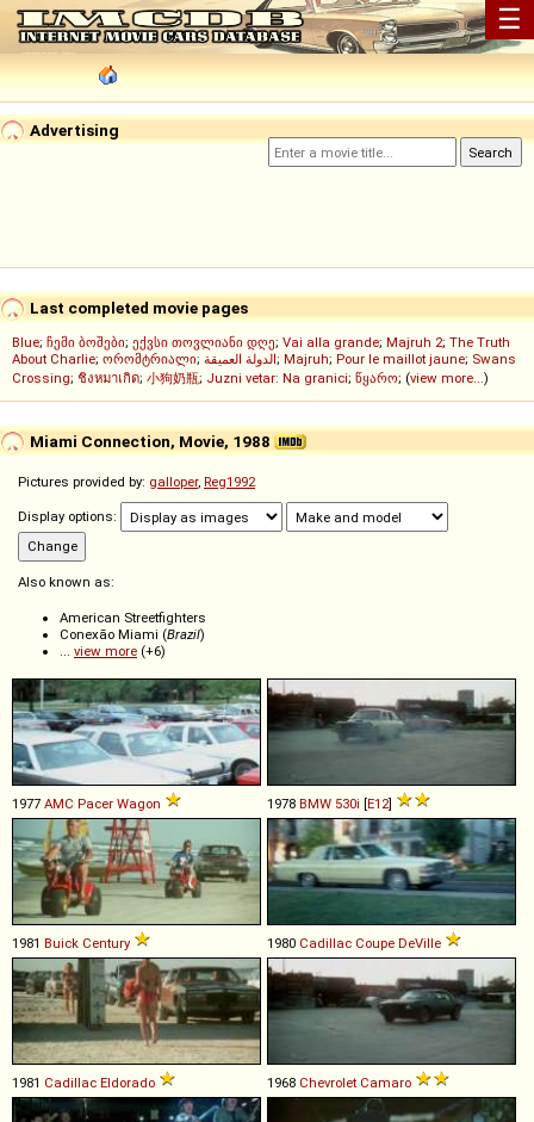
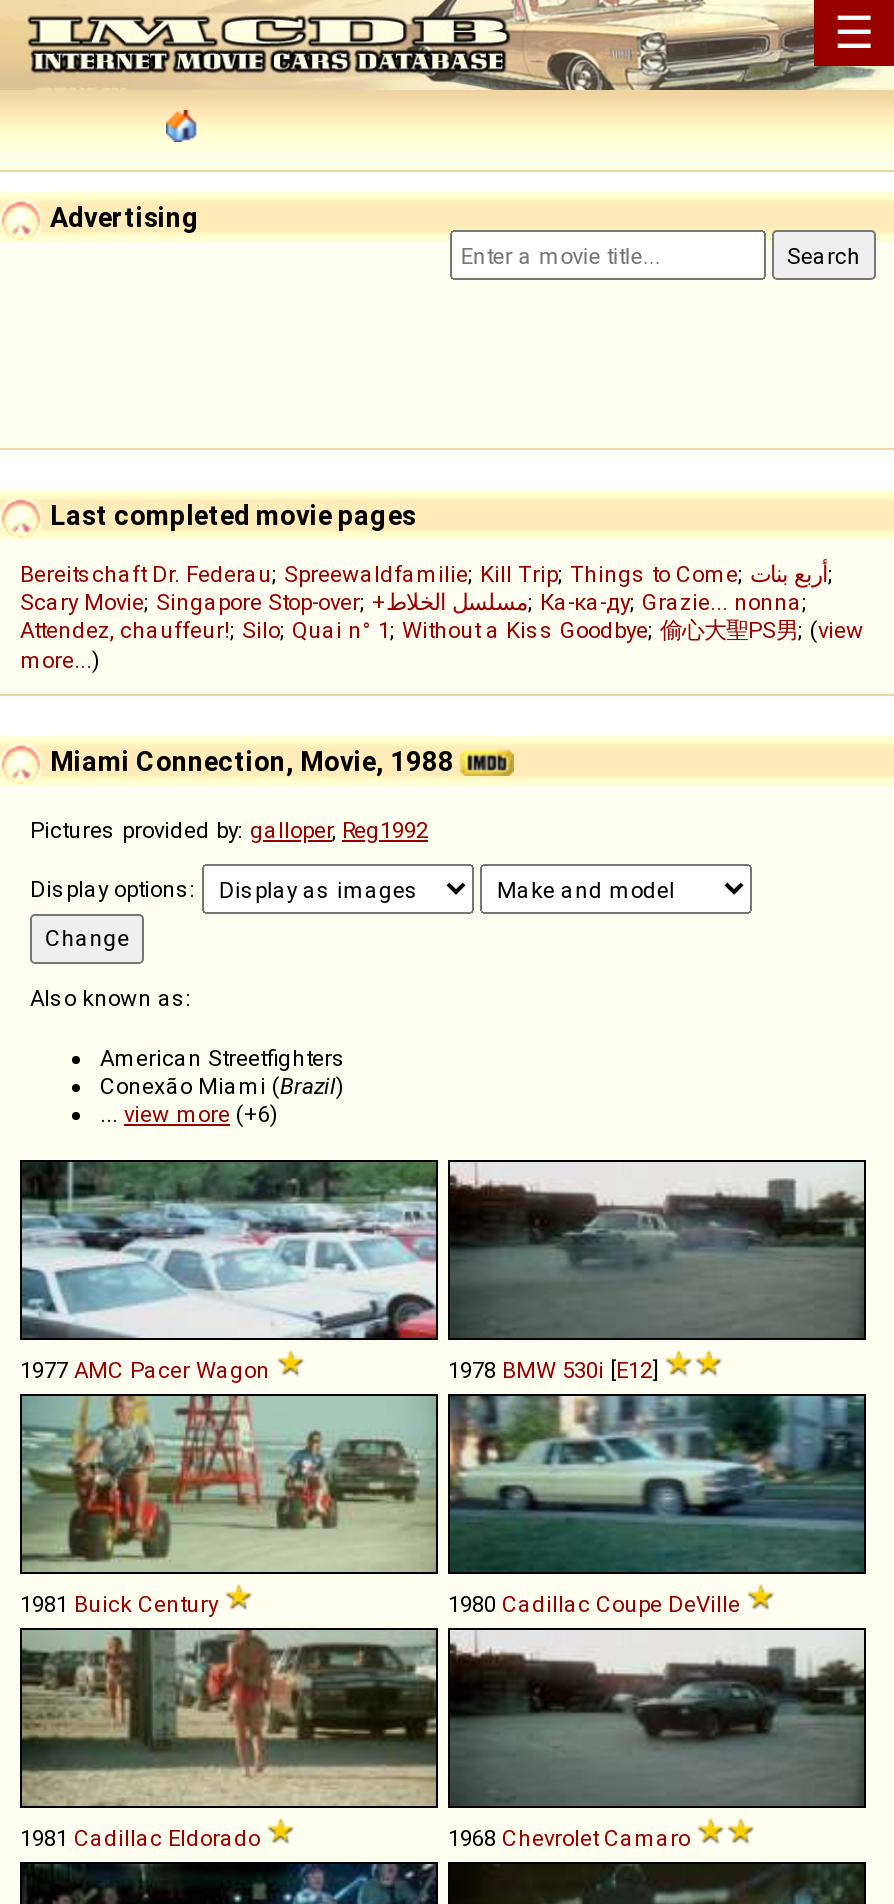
[12,334,516,387] Blue; ჩემი ბოშები; ექვსი თოვლიანი დღე; Vai alla grande; Majruh 2; The Truth | About Charlie; ორომტრიალი; الدولة العميقة; Majruh; Pour le maillot jaune; Swans | Crossing;ชิงหมาเกิด;小狗奶瓶; Juzni vetar: Na granici; წყარო; (view more...) -> [20,560,864,674] Bereitschaft Dr. Federau; Spreewaldfamilie; Kill Trip; Things to Come; أربع بنات; | Scary Movie; Singapore Stop-over; +مسلسل الخلاط; Ка-ка-ду; Grazie... nonna; | Attendez, chauffeur!; Silo; Quai n° 1; Without a Kiss Goodbye;偷心大聖PS男; (view | more...)

